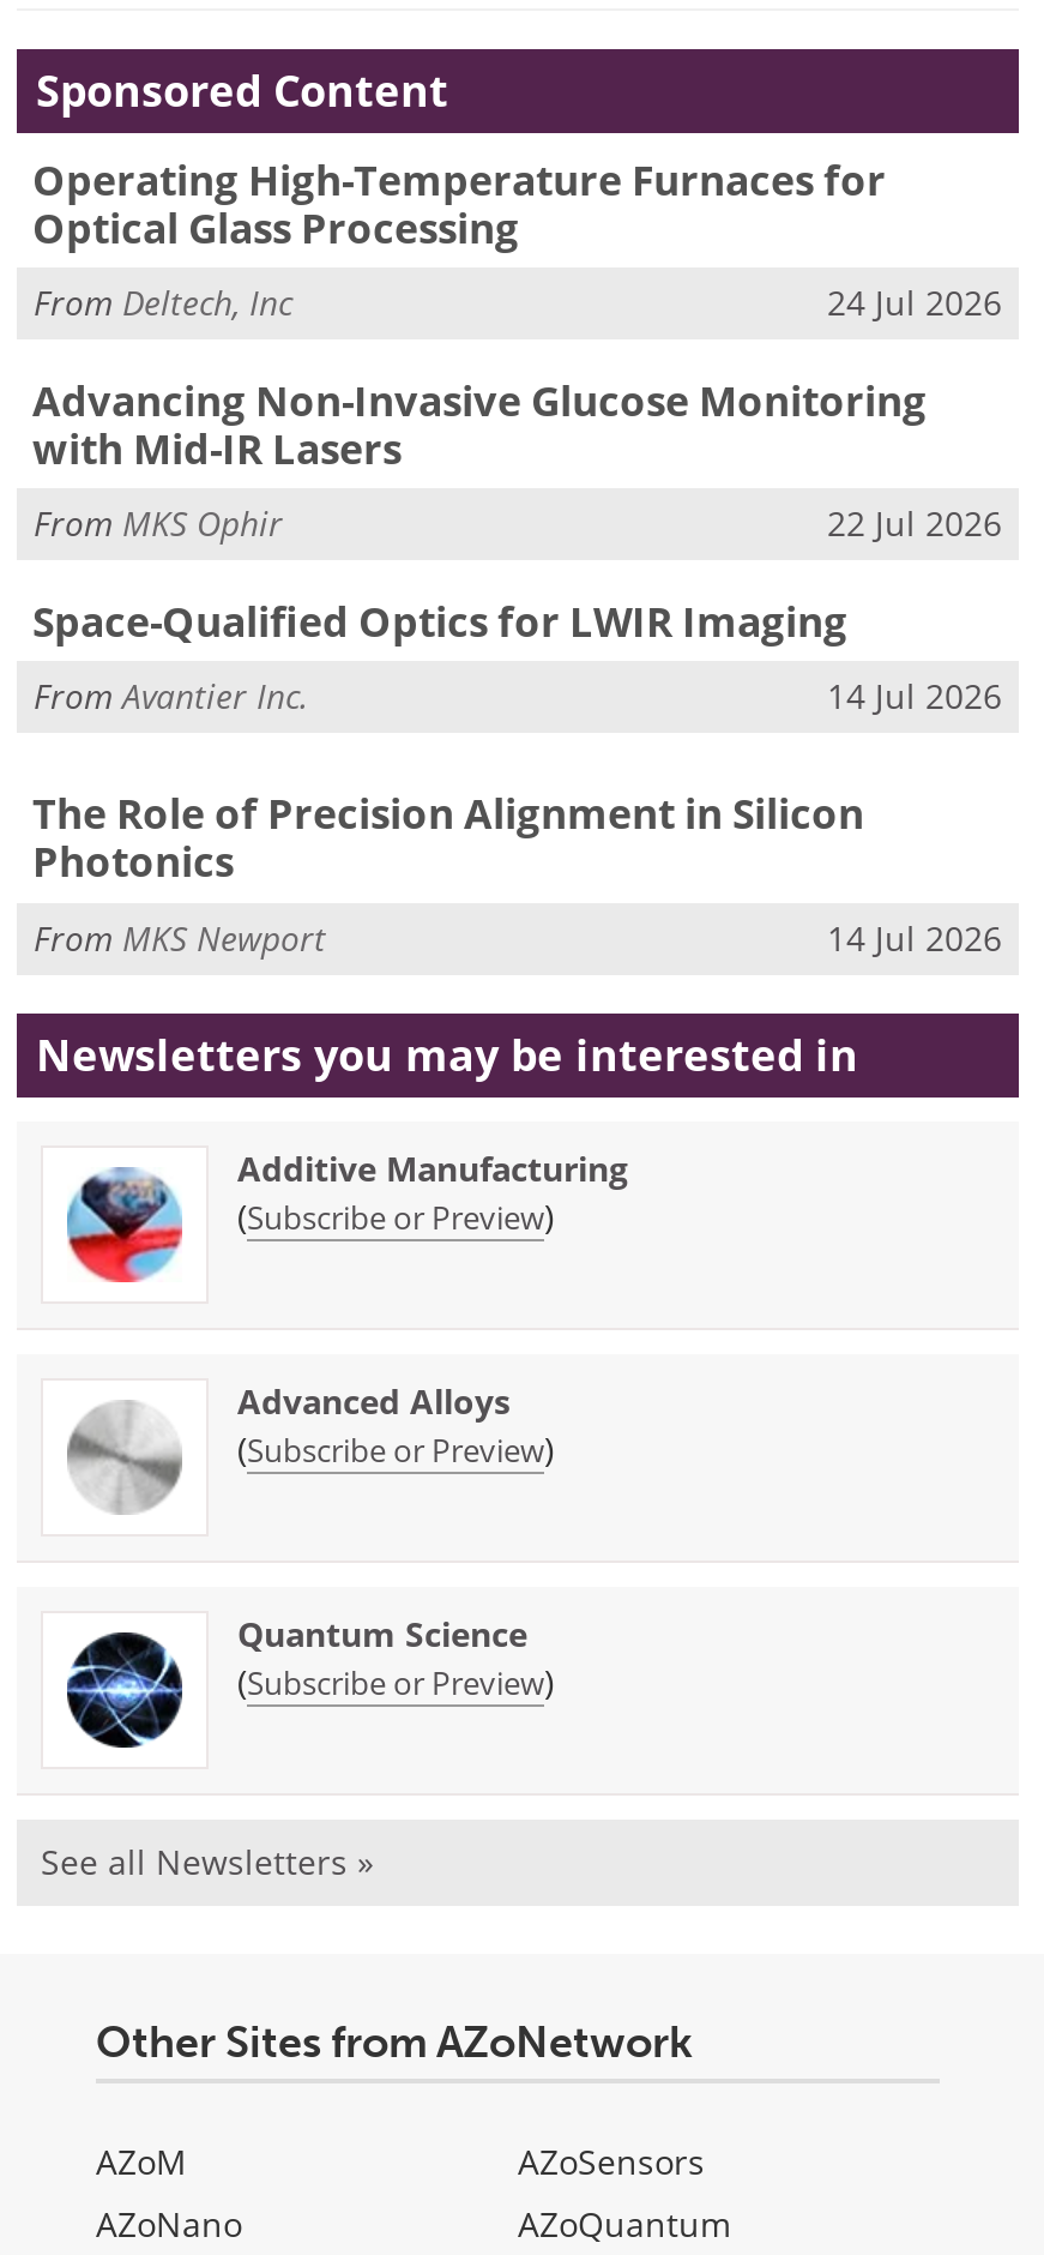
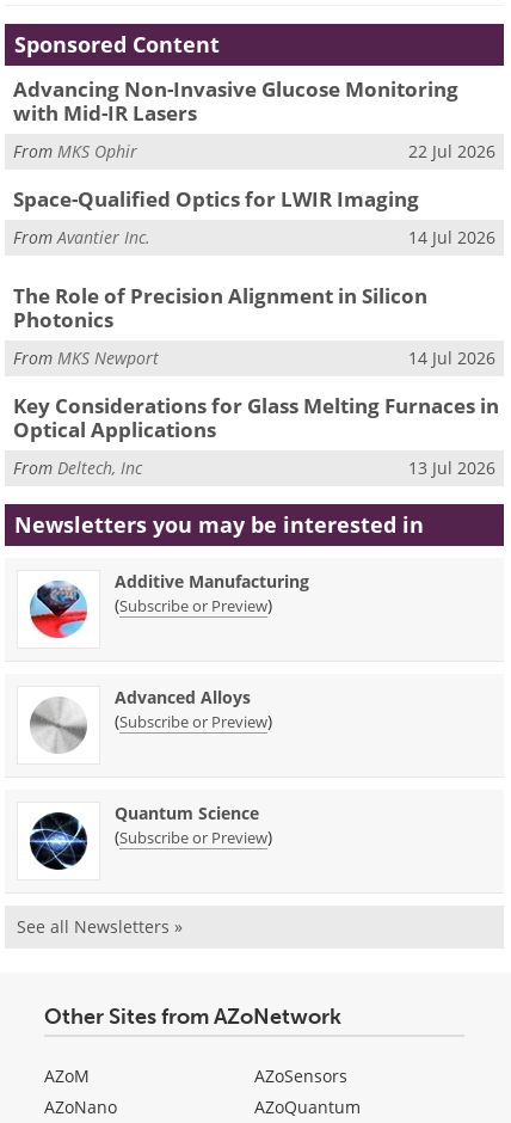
[32,152,1002,326] Operating High-Temperature Furnaces for | Optical Glass Processing | 24 Jul 2026 -> none
moved [34,280,292,326] -> [13,456,142,479]: From Deltech, Inc
moved [32,373,1002,961] -> [13,76,495,369]: Advancing Non-Invasive Glucose Monitoring | with Mid-IR Lasers | From MKS Ophir | ... | From MKS Newport | 14 Jul 2026
none -> [13,392,498,479] Key Considerations for Glass Melting Furnaces in | Optical Applications | 13 Jul 2026

